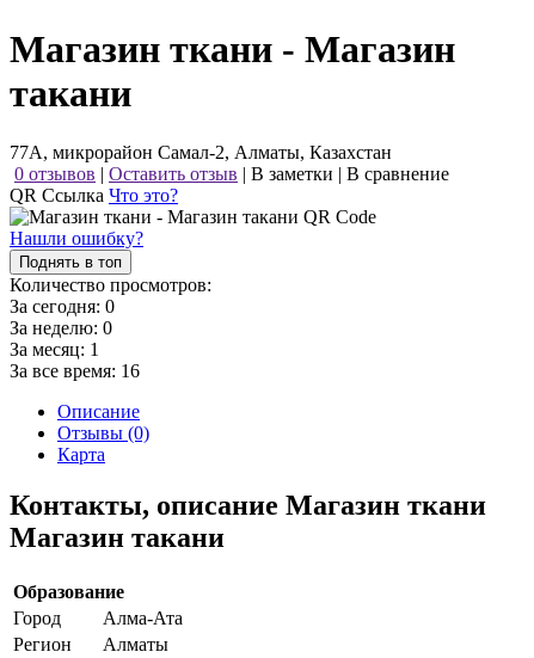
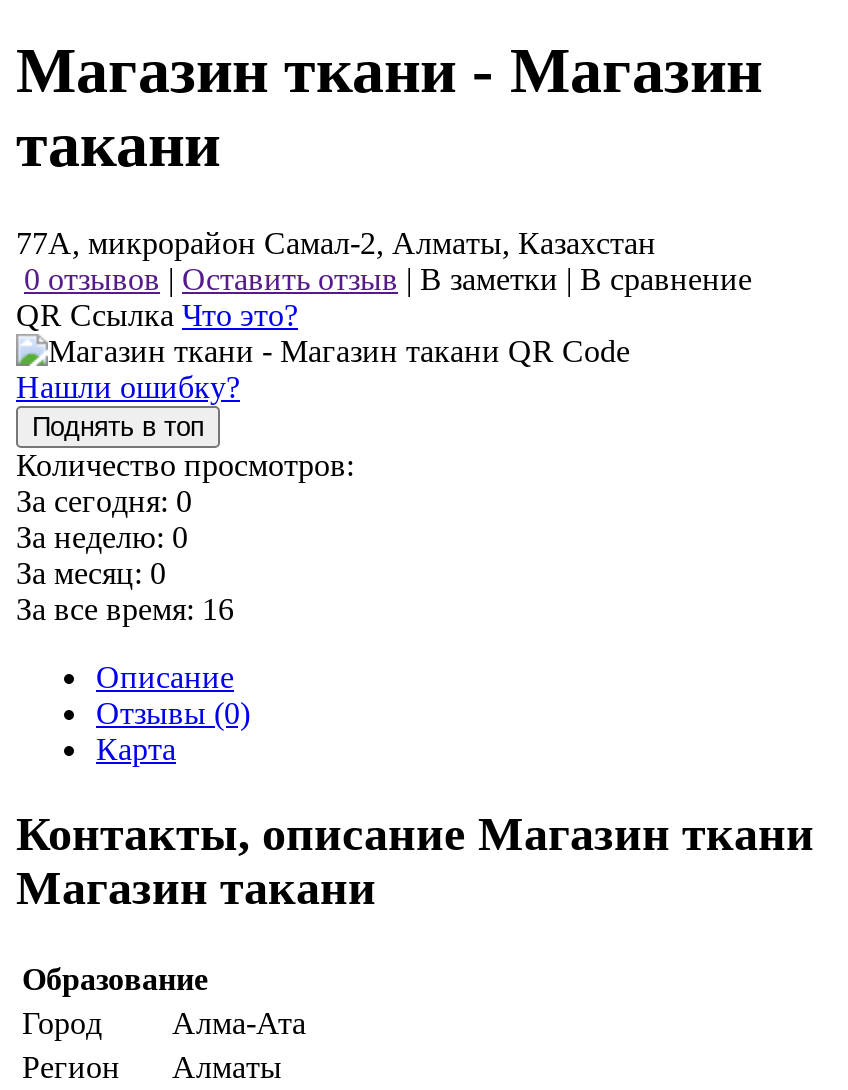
[10,339,99,359] За месяц: 1 -> [16,556,166,590] За месяц: 0

